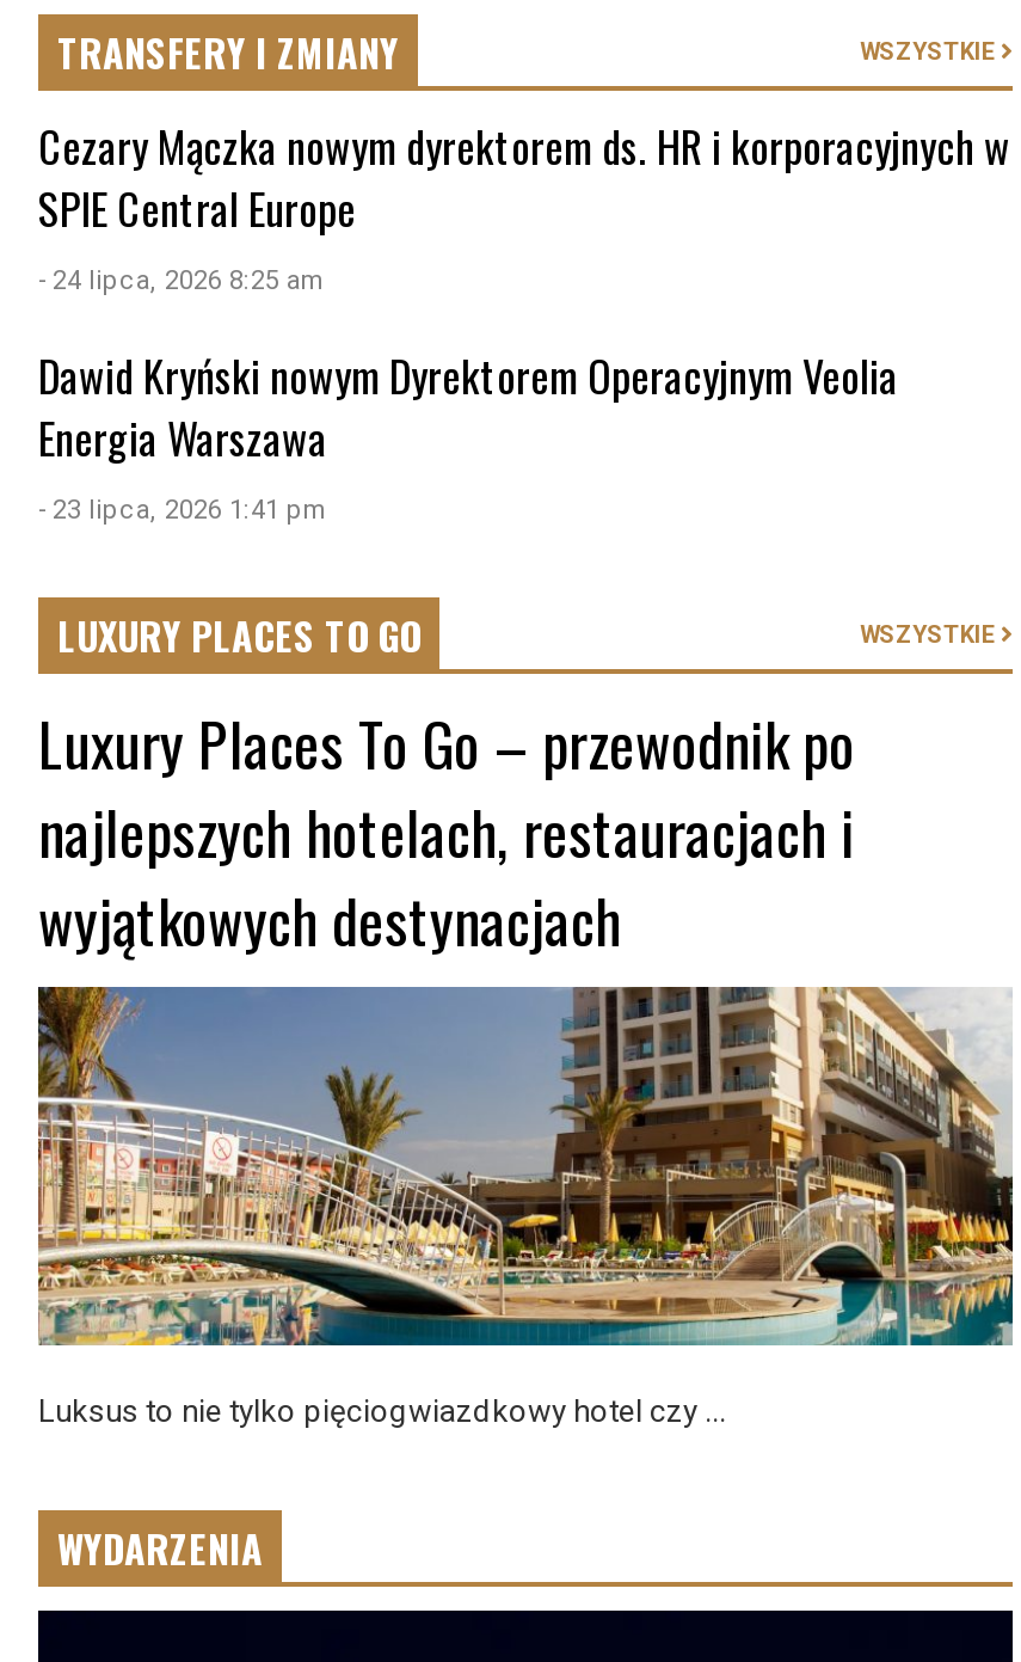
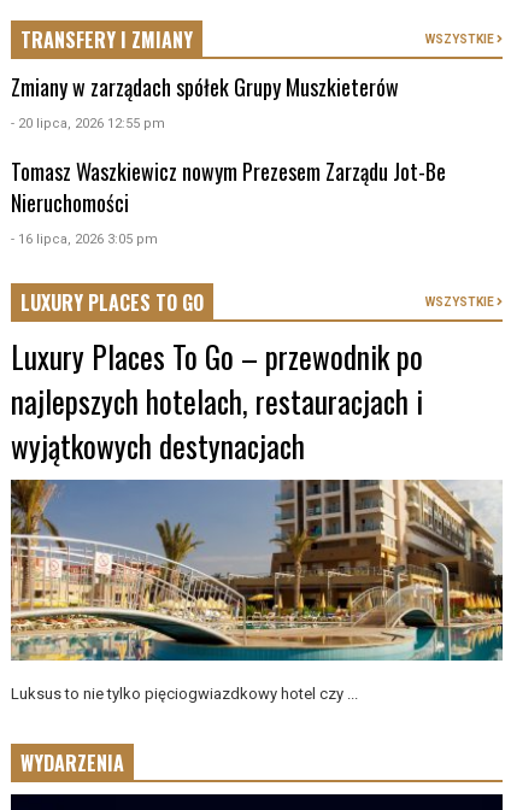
[38,115,1010,297] Cezary Mączka nowym dyrektorem ds. HR i korporacyjnych w | SPIE Central Europe | - 24 lipca, 2026 8:25 am -> [11,71,399,131] Zmiany w zarządach spółek Grupy Muszkieterów | - 20 lipca, 2026 12:55 pm
[38,344,898,526] Dawid Kryński nowym Dyrektorem Operacyjnym Veolia | Energia Warszawa | - 23 lipca, 2026 1:41 pm -> [11,155,446,247] Tomasz Waszkiewicz nowym Prezesem Zarządu Jot-Be | Nieruchomości | - 16 lipca, 2026 3:05 pm

